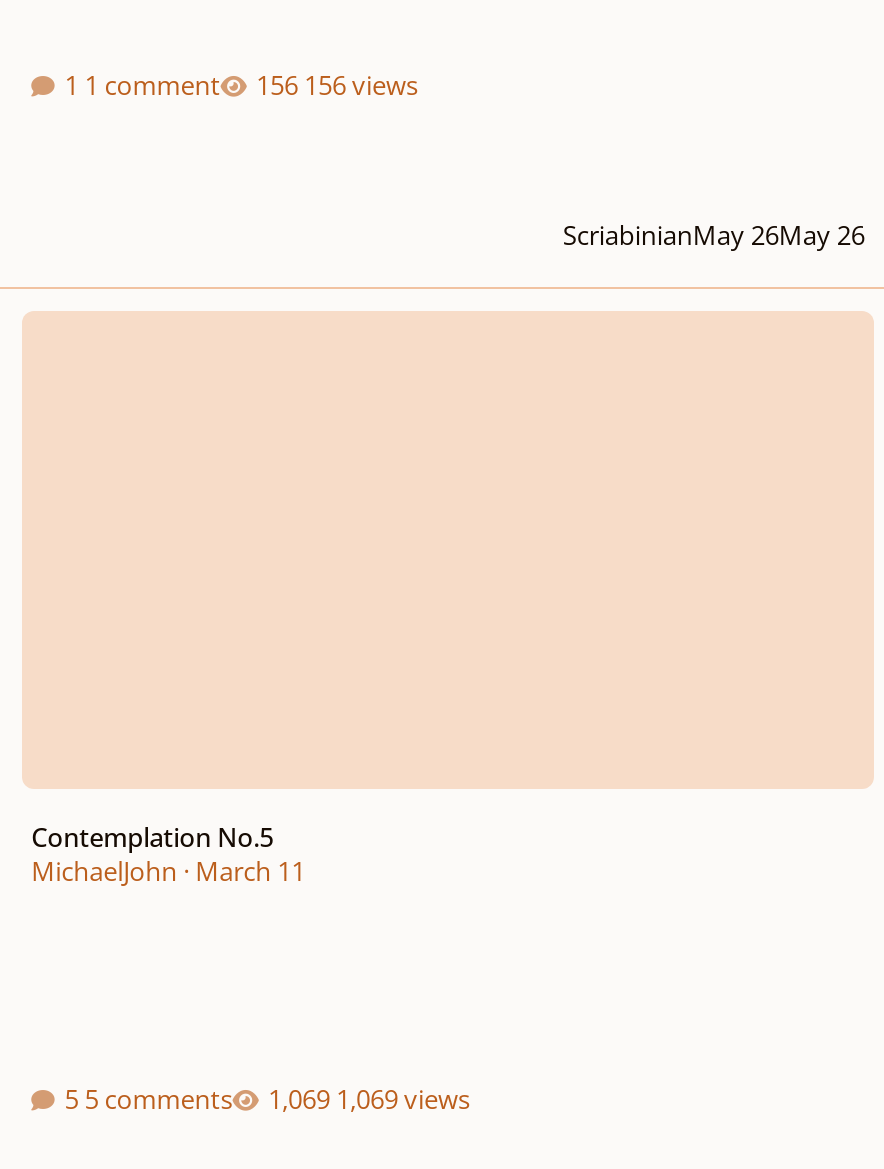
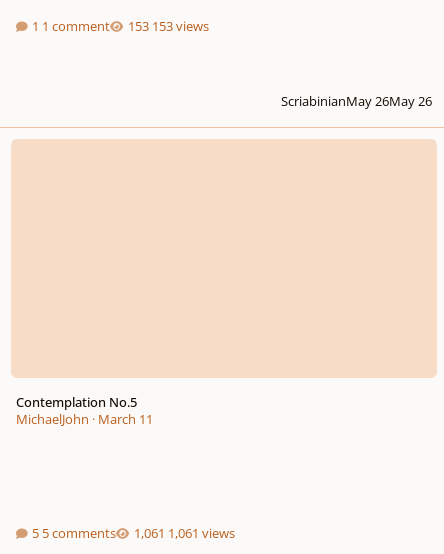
[304,66,418,102] 156 views -> [152,17,209,35] 153 views
[336,1080,470,1116] 1,069 views -> [168,524,235,542] 1,061 views

